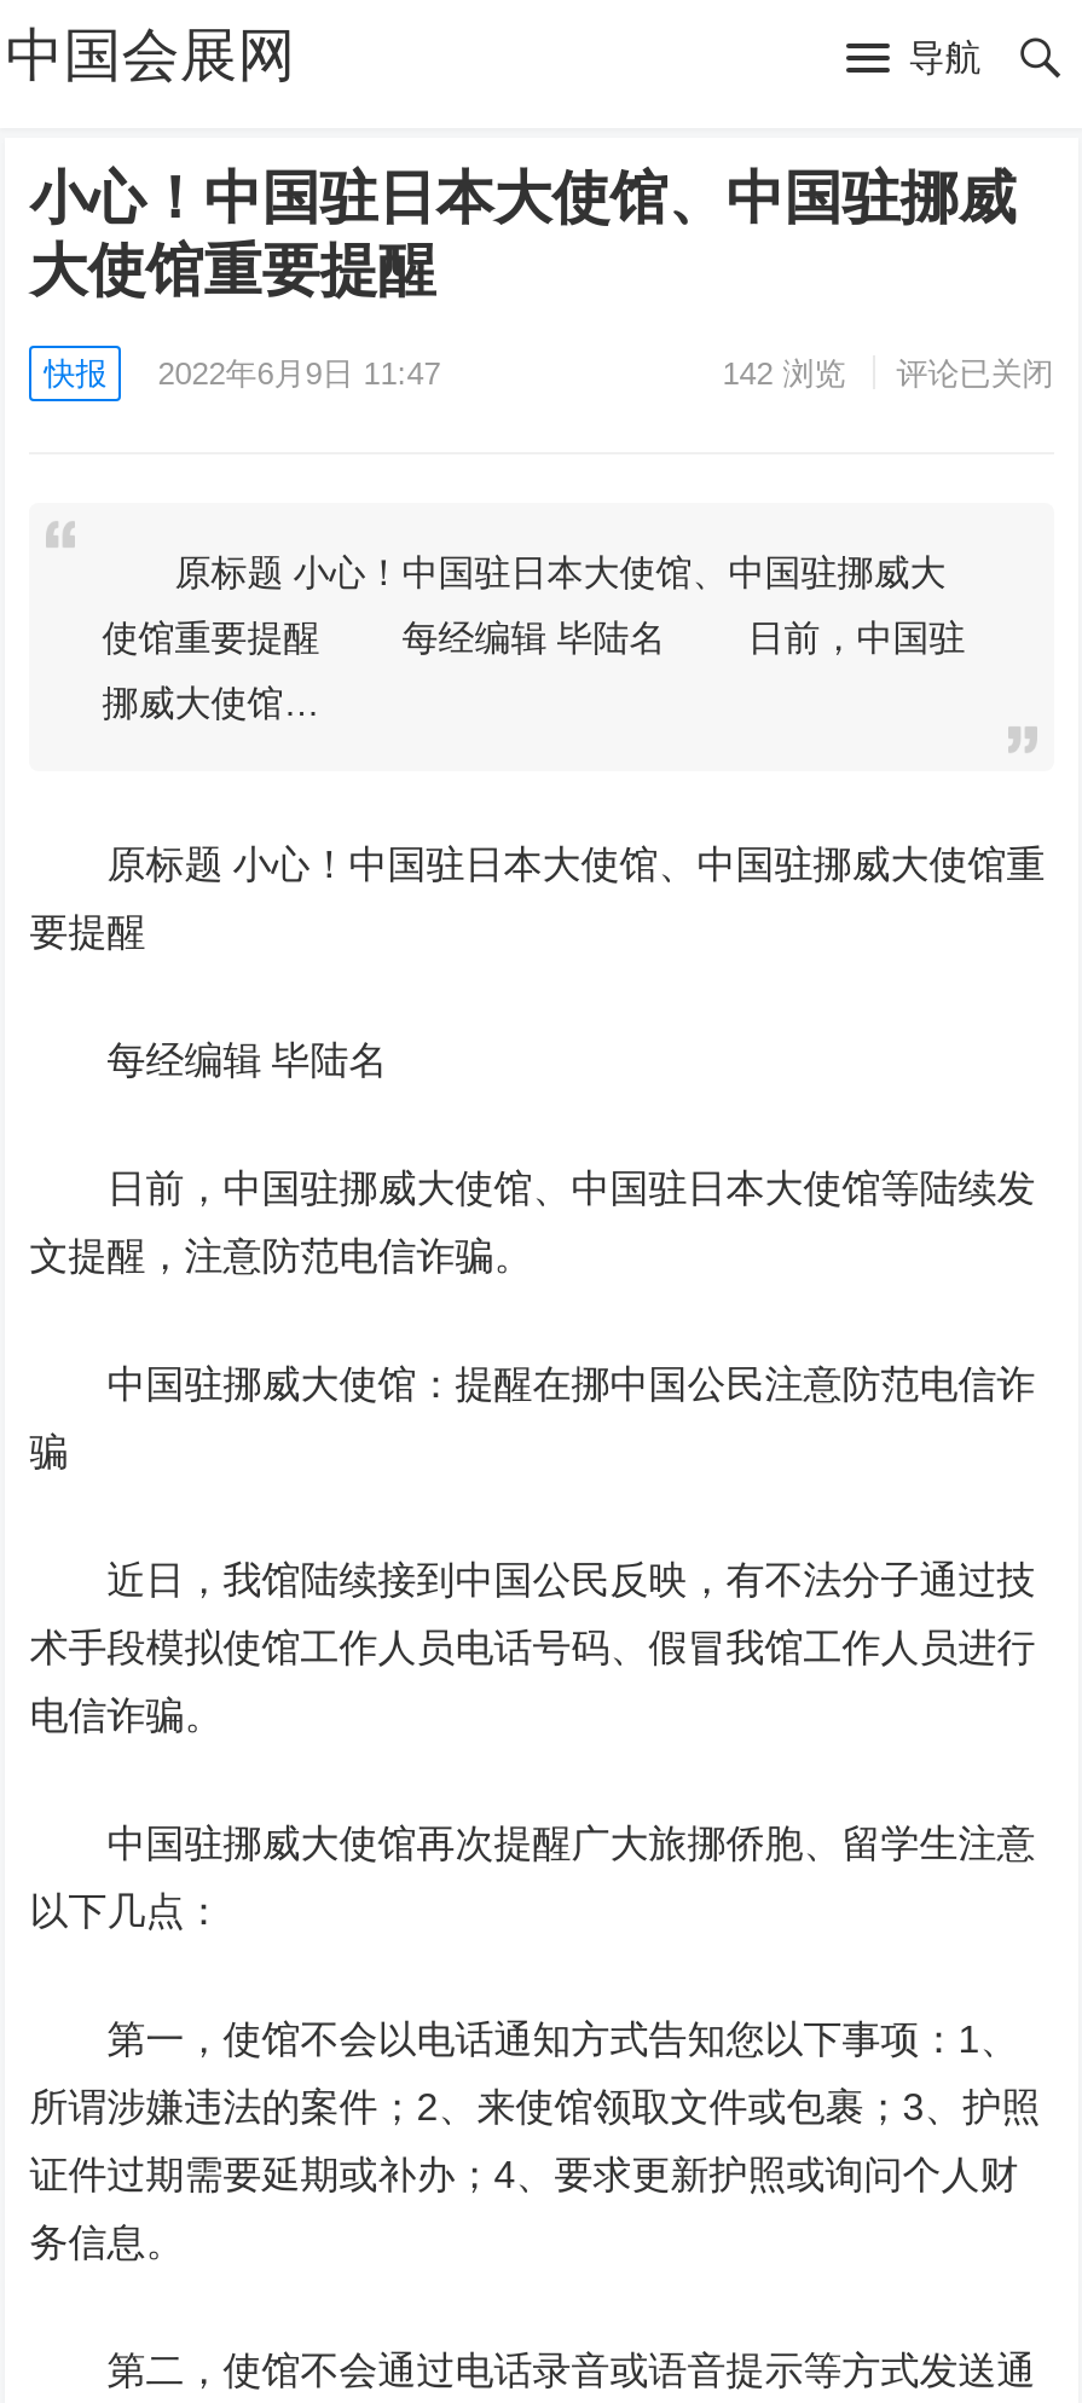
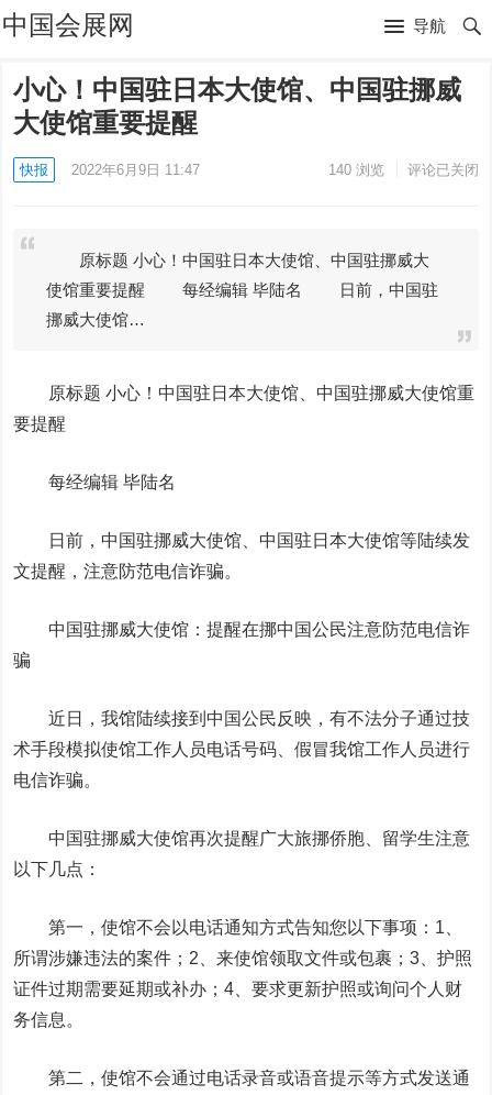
[722,355,1054,392] 142浏览 评论已关闭 -> [328,162,479,178] 140浏览 评论已关闭

